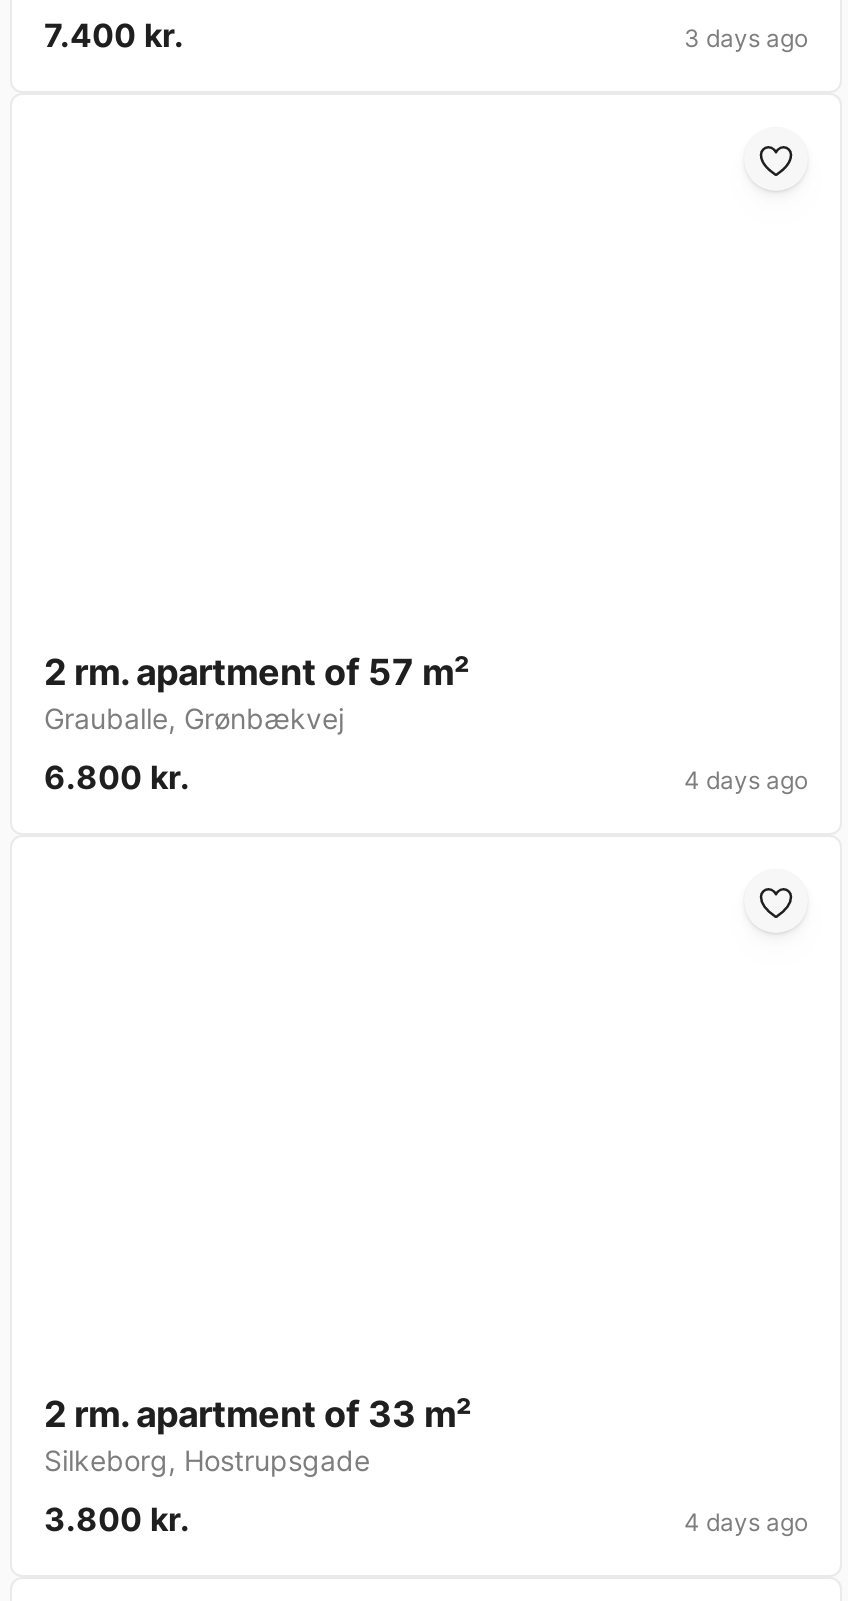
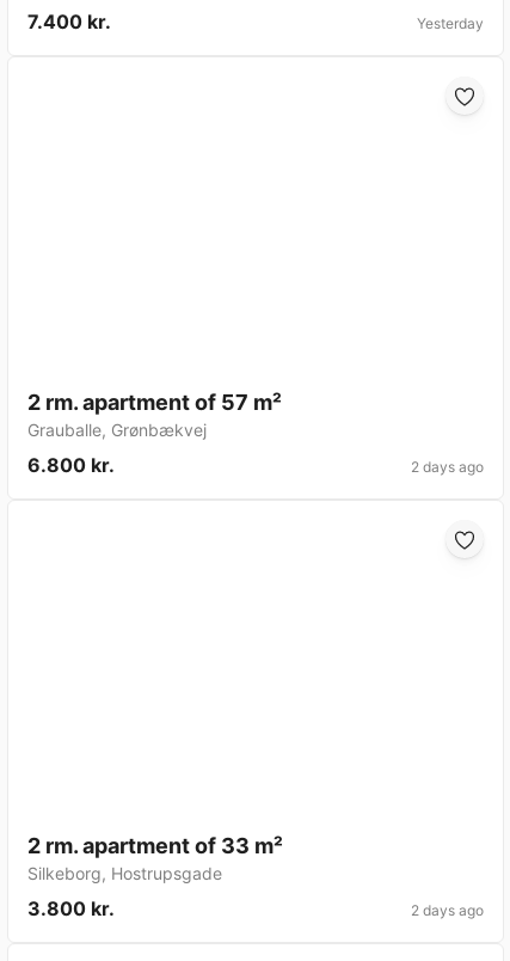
[684,24,808,54] 3 days ago -> [417,15,484,33] Yesterday
[684,766,808,796] 4 days ago -> [411,458,484,476] 2 days ago
[684,1508,808,1538] 4 days ago -> [411,902,484,920] 2 days ago

